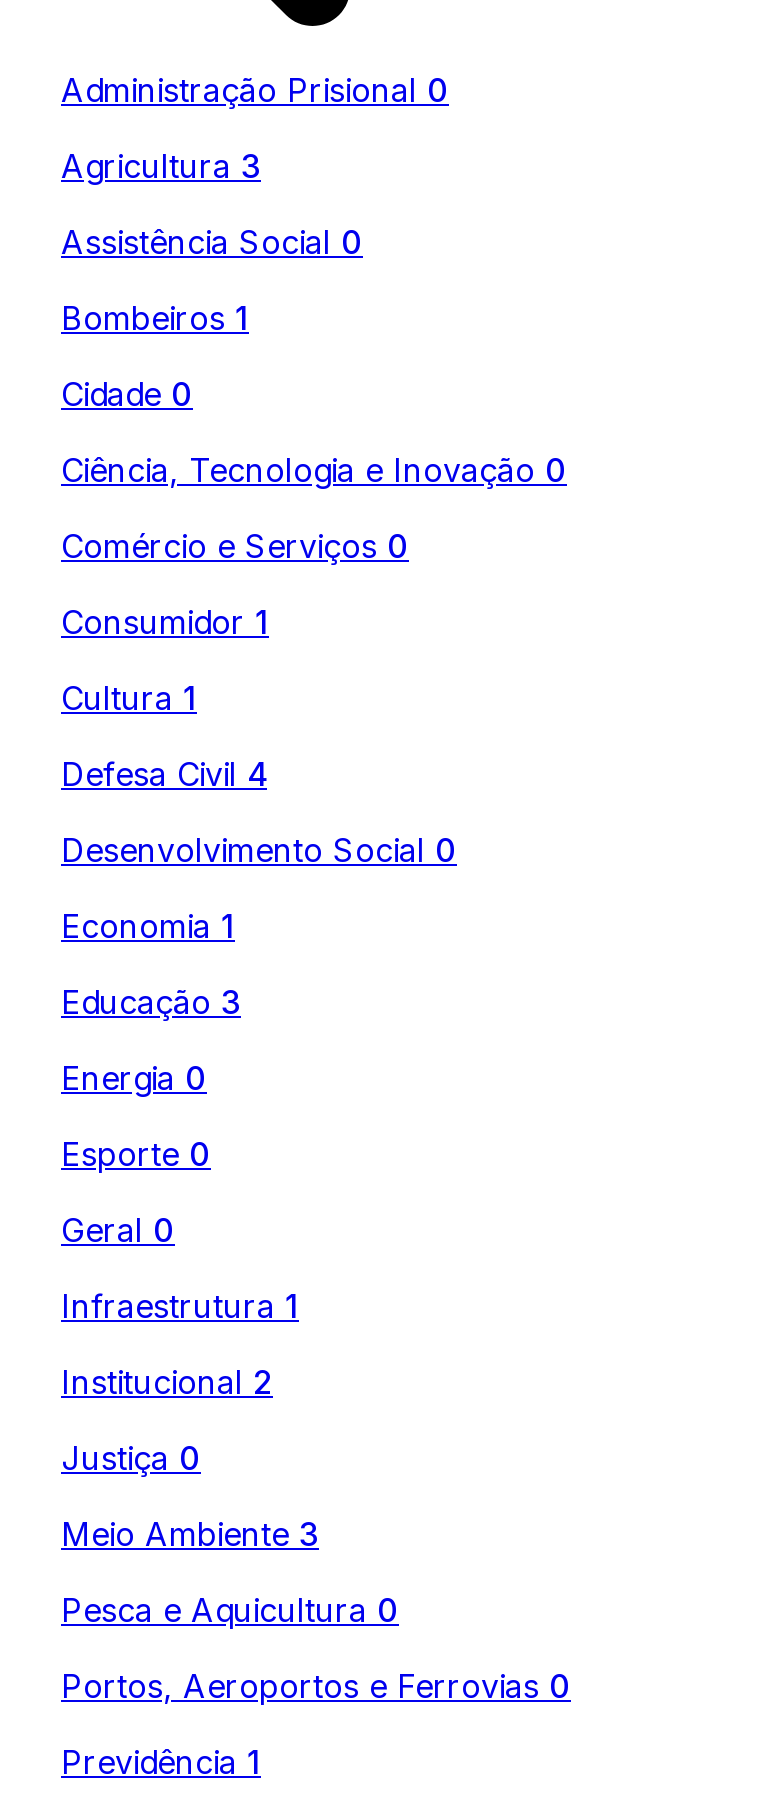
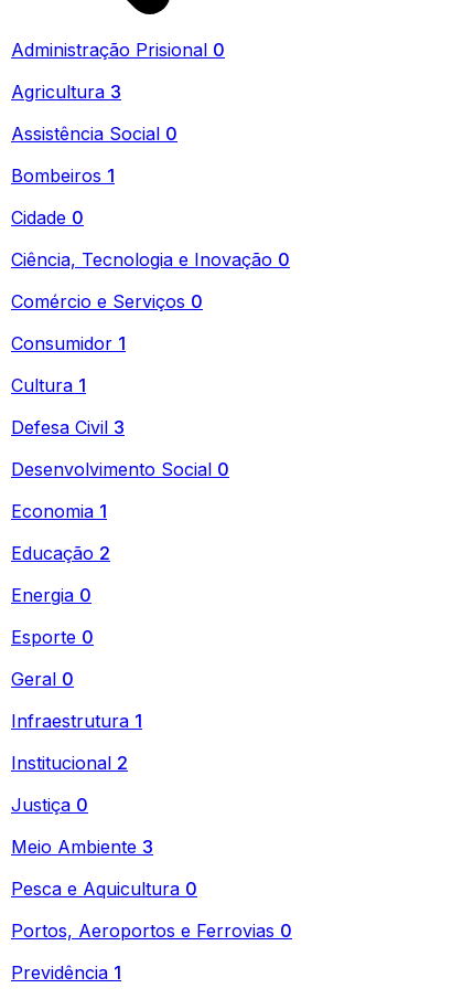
[61,754,267,794] Defesa Civil 4 -> [11,416,125,438] Defesa Civil 3
[61,982,241,1022] Educação 3 -> [11,542,110,564] Educação 2

